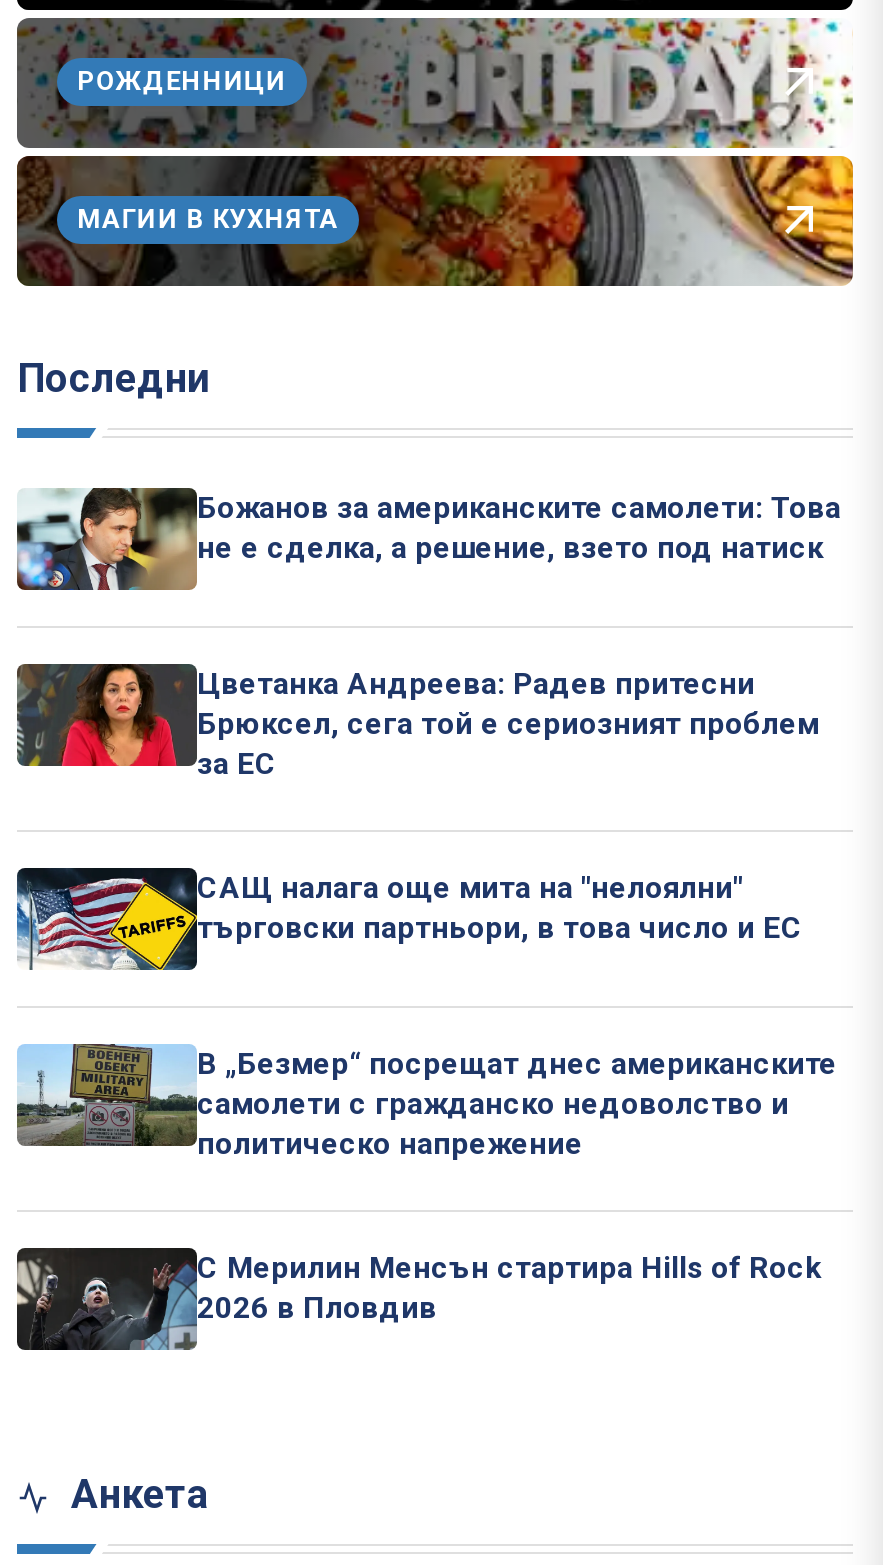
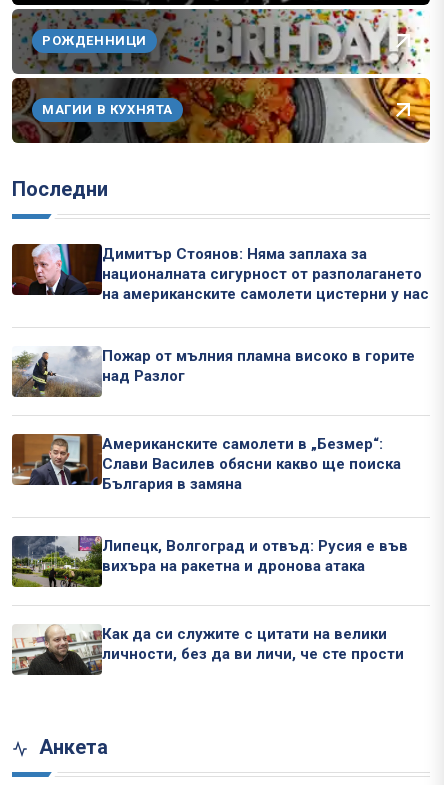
[15,486,841,592] [image] | Божанов за американските самолети: Това | не е сделка, а решение, взето под натиск -> [11,243,429,303] [image] | Димитър Стоянов: Няма заплаха за | националната сигурност от разполагането | на американските самолети цистерни у нас
[15,662,819,794] [image] | Цветанка Андреева: Радев притесни | Брюксел, сега той е сериозният проблем | за ЕС -> [11,332,415,398] [image] | Пожар от мълния пламна високо в горите | над Разлог
[15,866,803,972] [image] | САЩ налага още мита на "нелоялни" | търговски партньори, в това число и ЕС -> [11,433,401,493] [image] | Американските самолети в „Безмер“: | Слави Василев обясни какво ще поиска | България в замяна
[17,1042,837,1174] [image] | В „Безмер“ посрещат днес американските | самолети с гражданско недоволство и | политическо напрежение -> [11,522,408,588] [image] | Липецк, Волгоград и отвъд: Русия е във | вихъра на ракетна и дронова атака
[15,1246,821,1350] [image] | С Мерилин Менсън стартира Hills of Rock | 2026 в Пловдив -> [12,624,404,675] [image] | Как да си служите с цитати на велики | личности, без да ви личи, че сте прости

